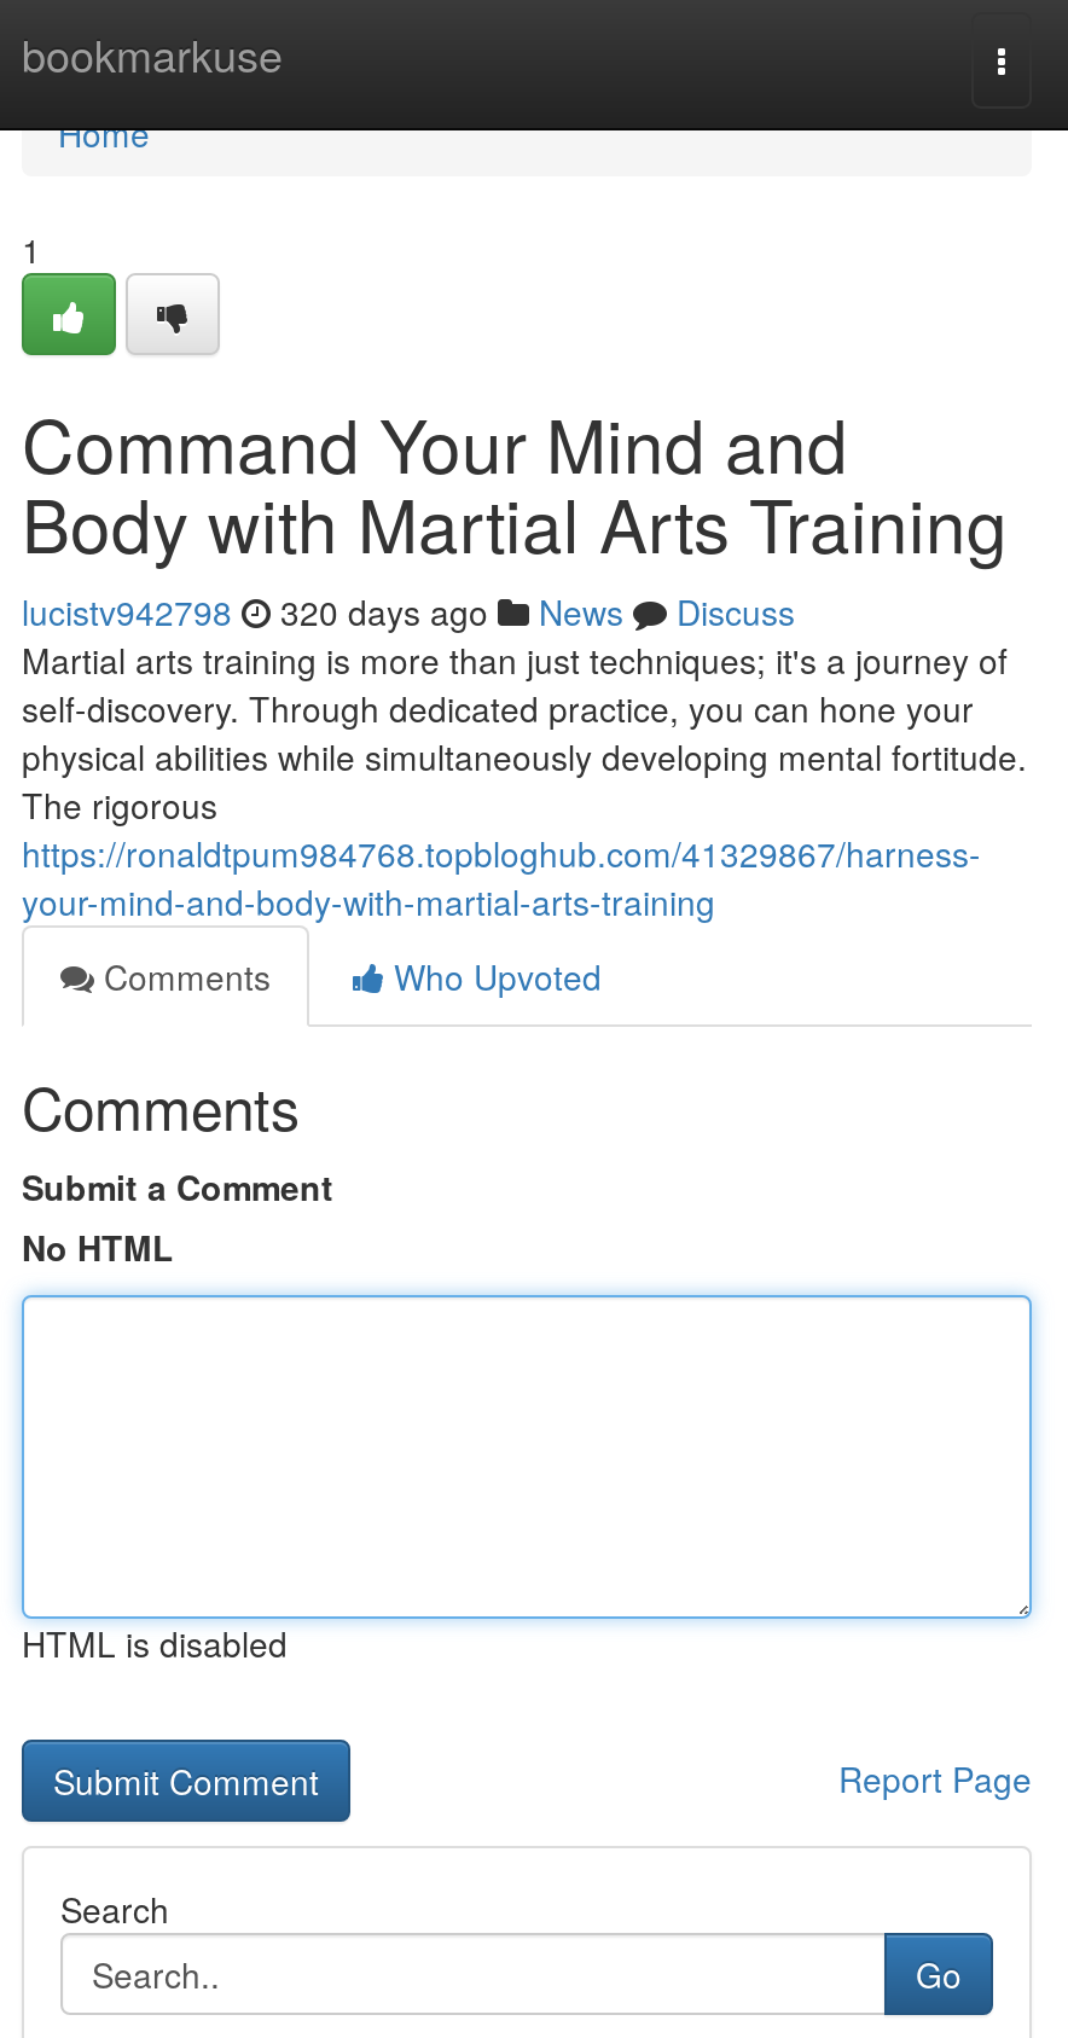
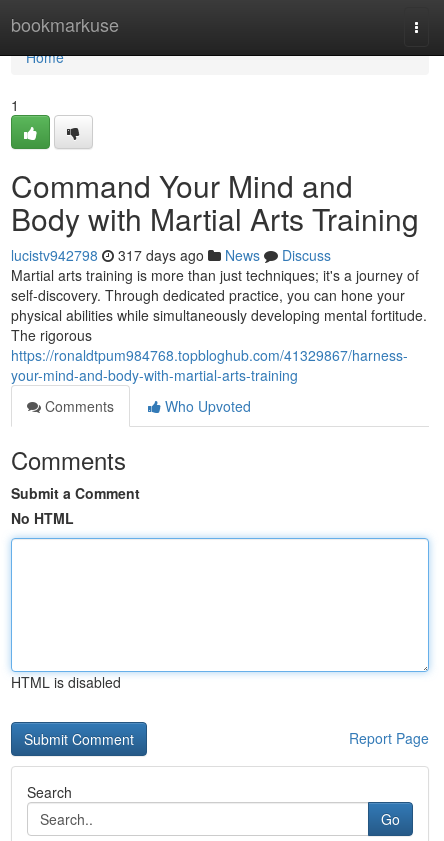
[22,587,795,635] lucistv942798 320 days ago News Discuss -> [11,245,331,265] lucistv942798 317 days ago News Discuss

